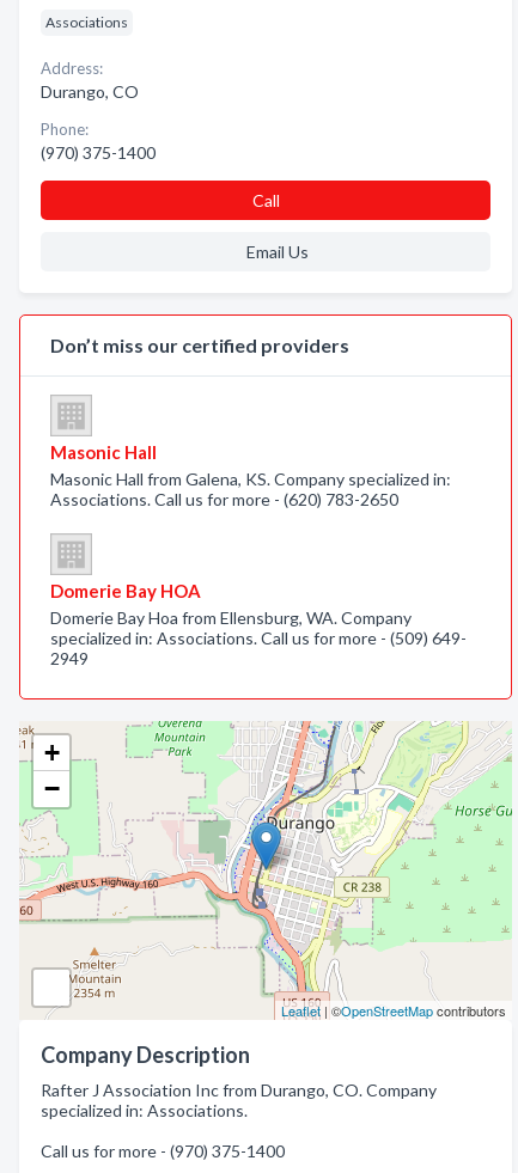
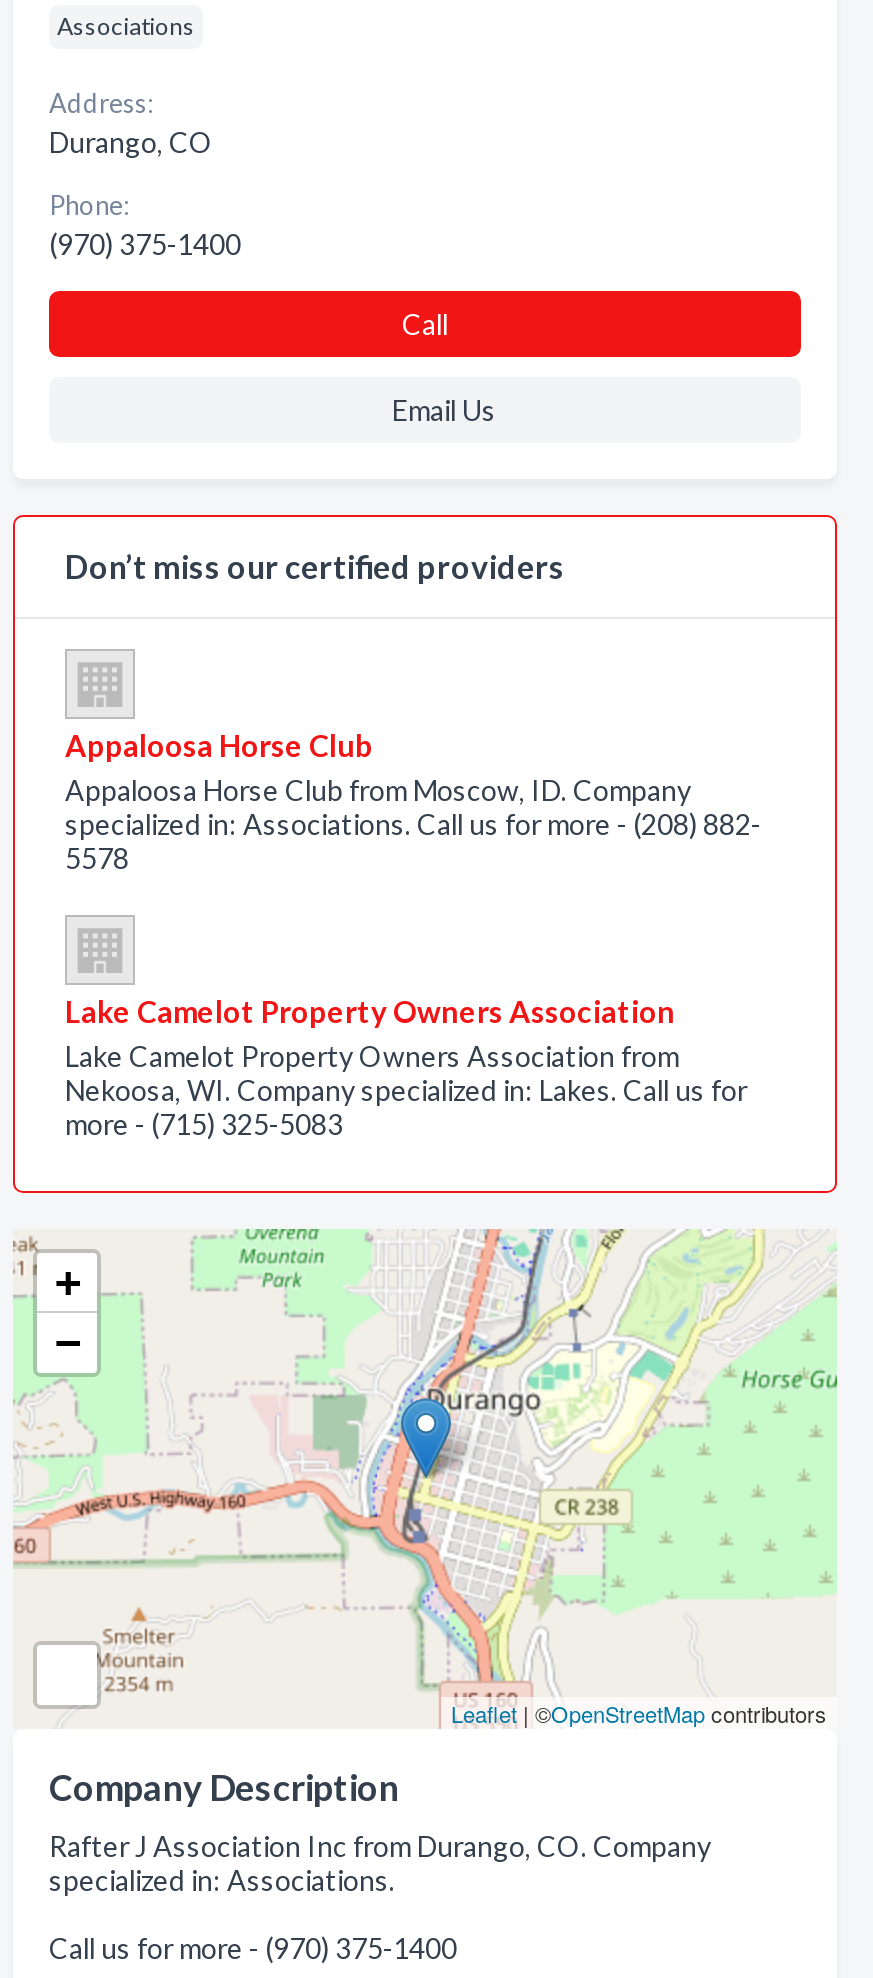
[50,441,451,509] Masonic Hall | Masonic Hall from Galena, KS. Company specialized in: | Associations. Call us for more - (620) 783-2650 -> [65,727,761,875] Appaloosa Horse Club | Appaloosa Horse Club from Moscow, ID. Company | specialized in: Associations. Call us for more - (208) 882- | 5578
[50,580,467,668] Domerie Bay HOA | Domerie Bay Hoa from Ellensburg, WA. Company | specialized in: Associations. Call us for more - (509) 649- | 2949 -> [65,993,747,1141] Lake Camelot Property Owners Association | Lake Camelot Property Owners Association from | Nekoosa, WI. Company specialized in: Lakes. Call us for | more - (715) 325-5083

